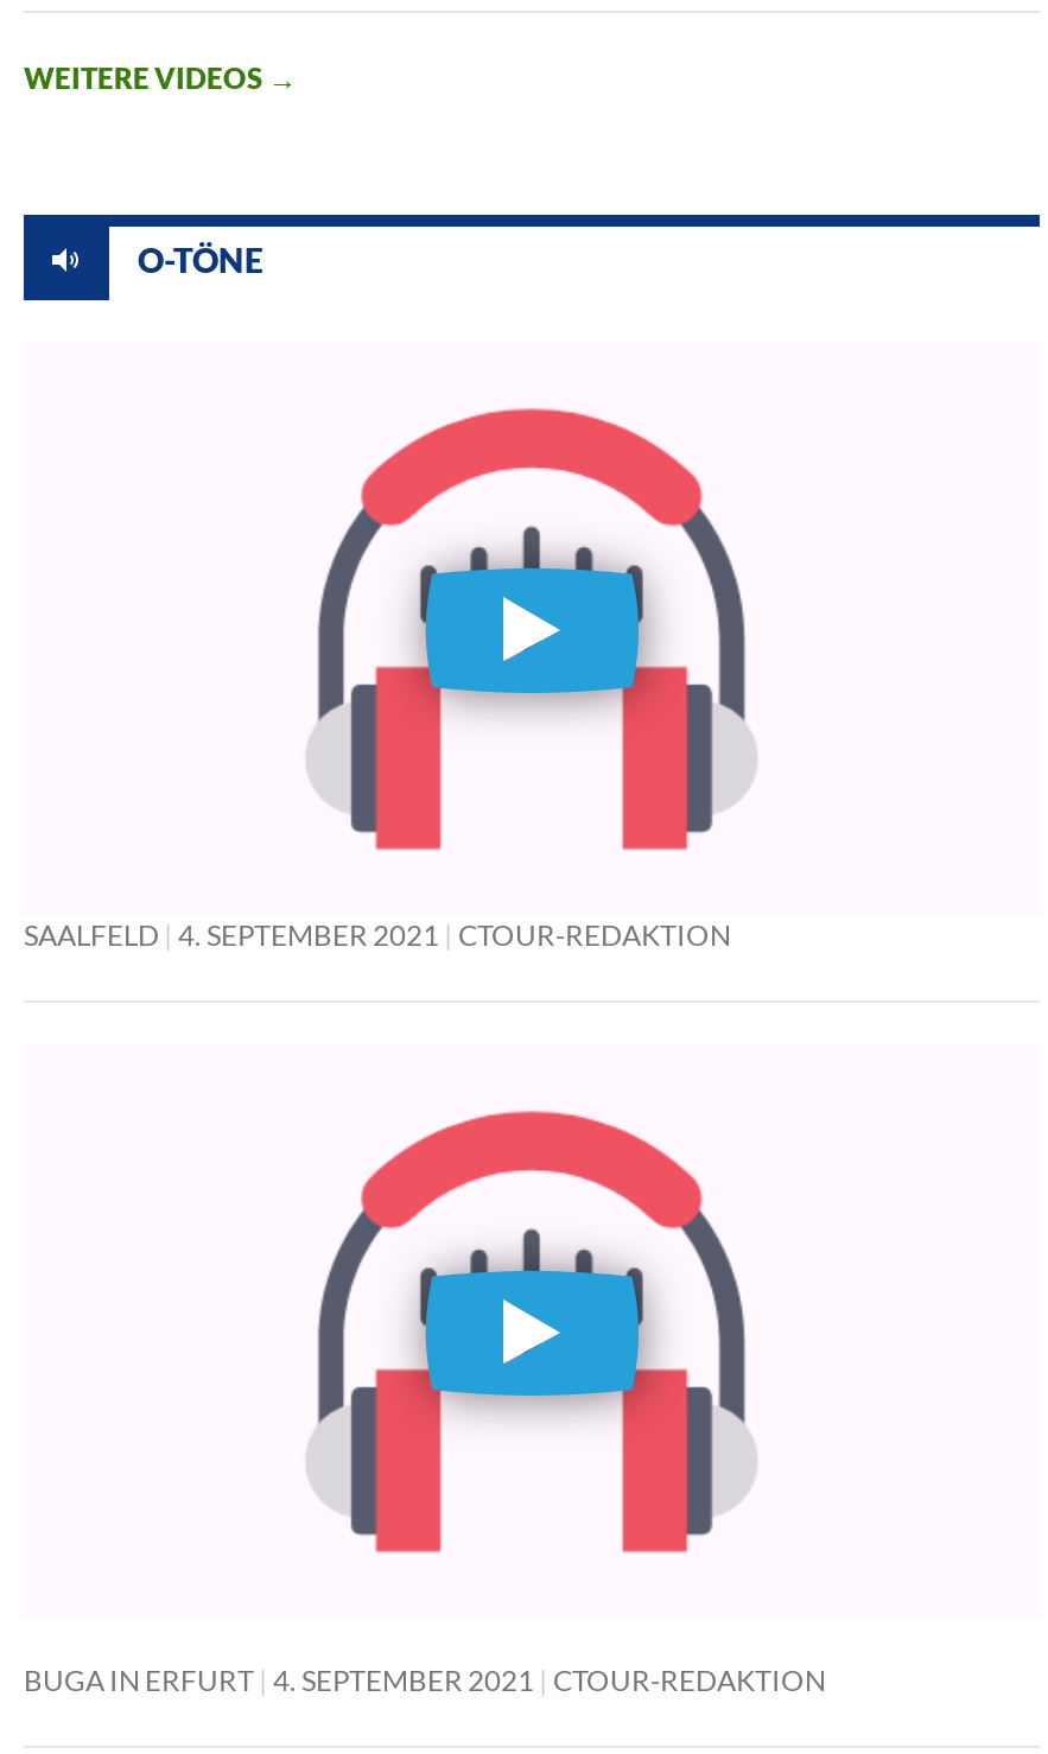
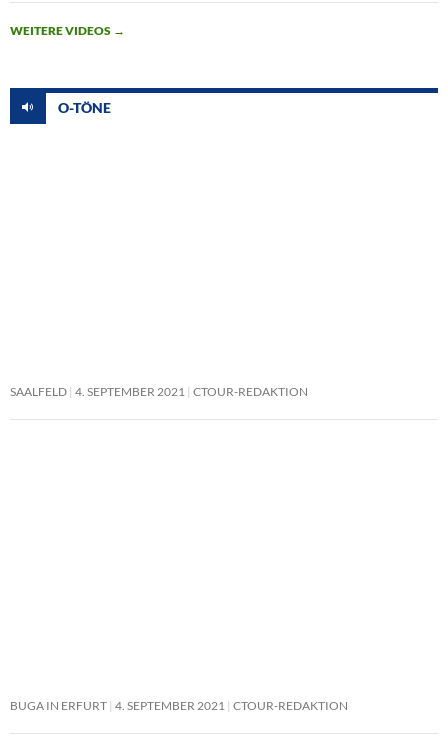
[306,407,757,853] [image] -> none
[306,1110,757,1556] [image] -> none

